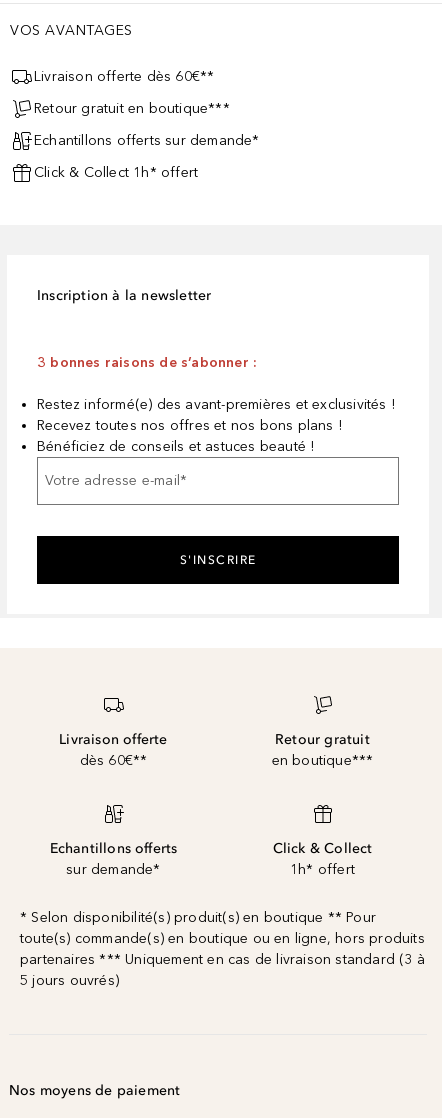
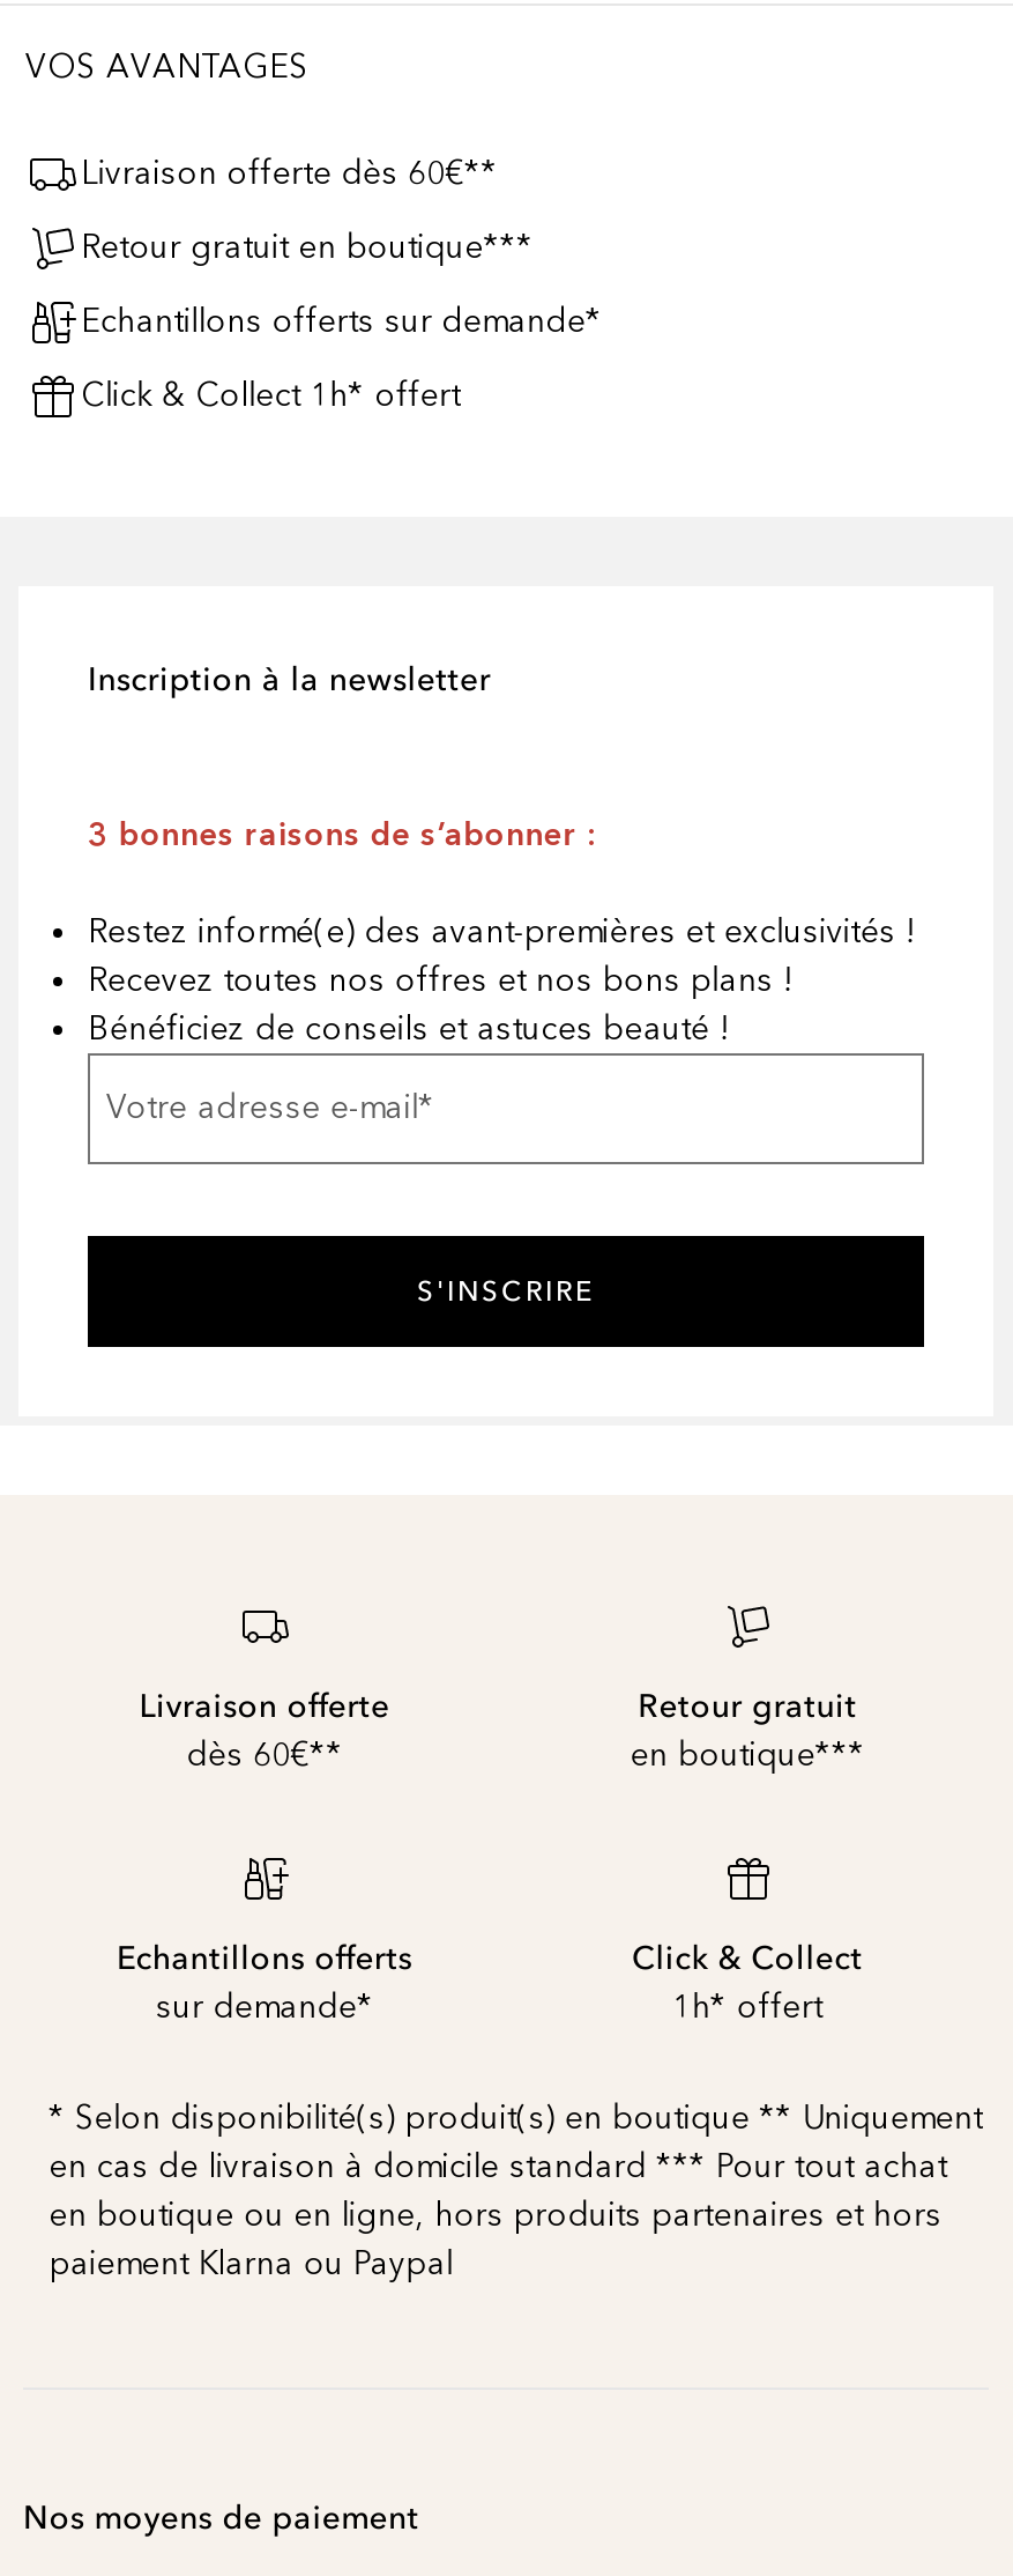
[20,909,425,989] * Selon disponibilité(s) produit(s) en boutique ** Pour | toute(s) commande(s) en boutique ou en ligne, hors produits | partenaires *** Uniquement en cas de livraison standard (3 à | 5 jours ouvrés) -> [49,2098,982,2283] * Selon disponibilité(s) produit(s) en boutique ** Uniquement | en cas de livraison à domicile standard *** Pour tout achat | en boutique ou en ligne, hors produits partenaires et hors | paiement Klarna ou Paypal

